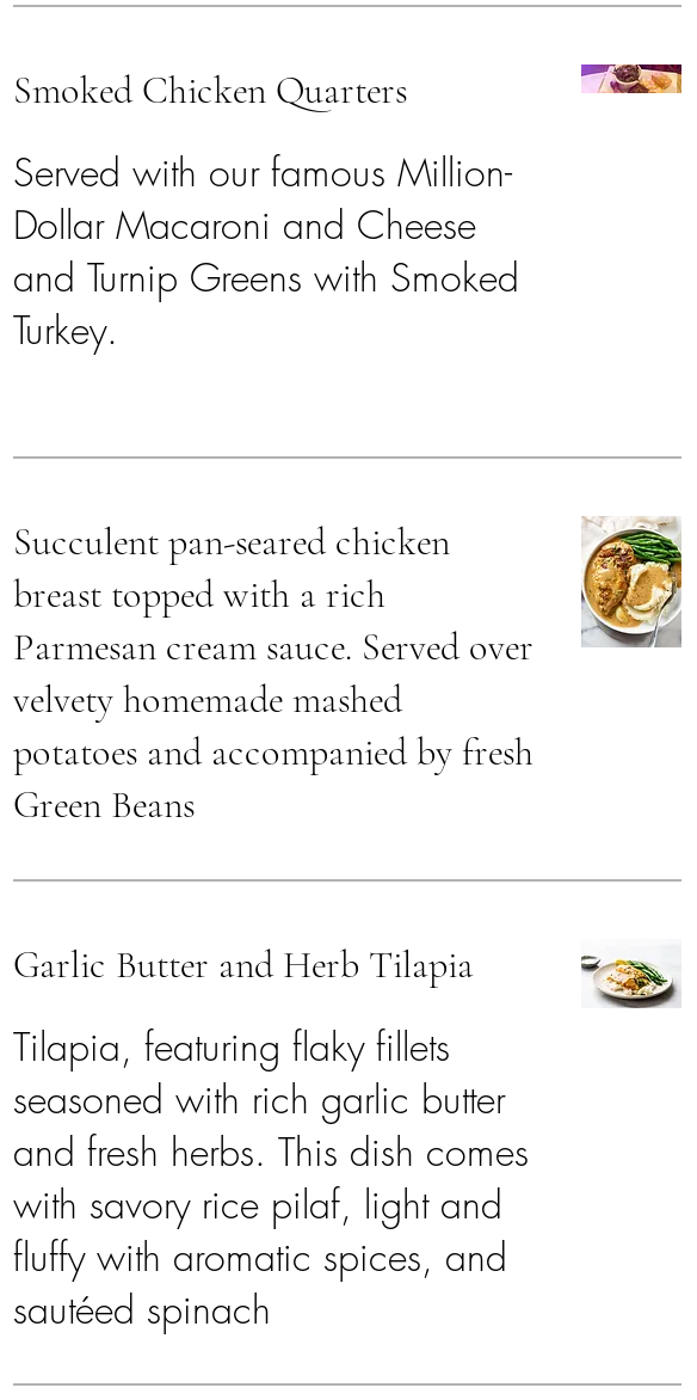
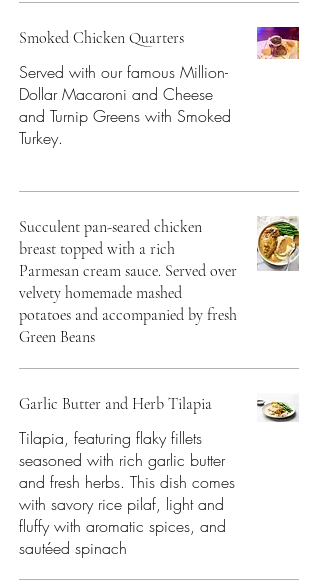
[579,62,684,141] [image] -> [256,26,300,60] [image]

